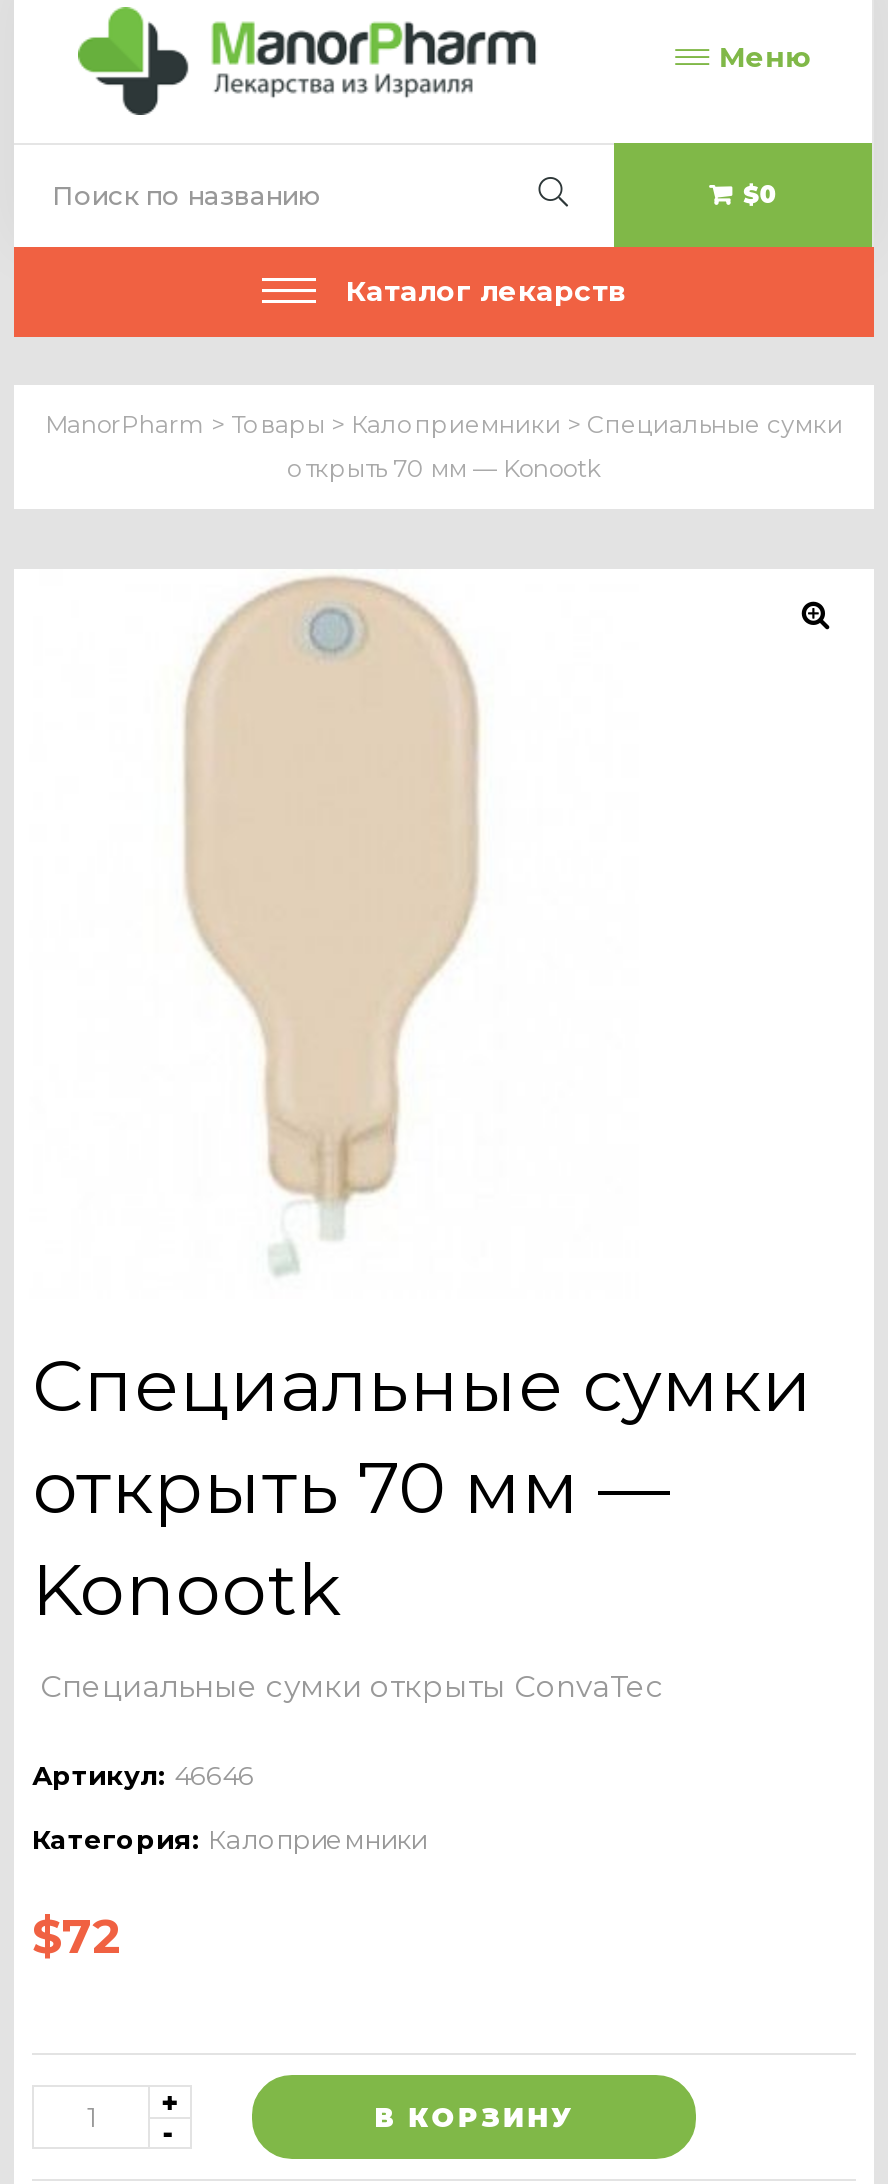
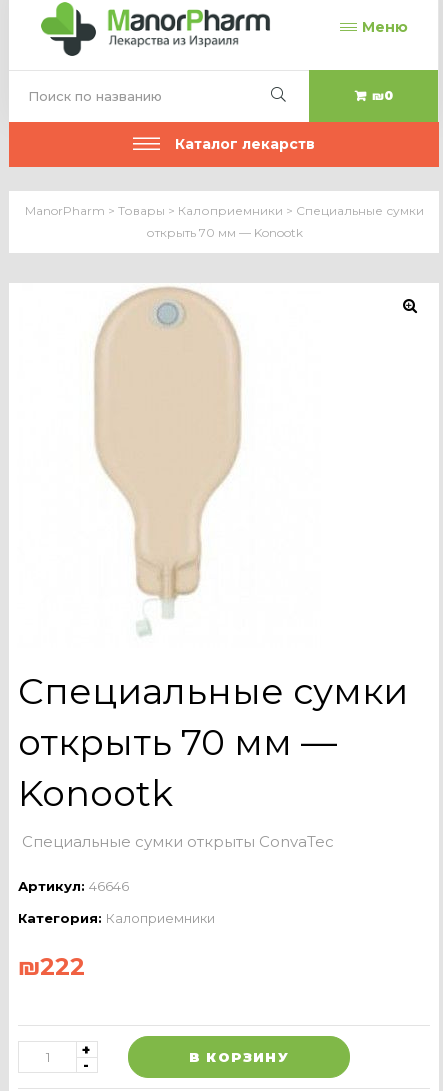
[743,179,777,209] $0 -> [372,88,393,103] ₪0
[32,1908,122,1966] $72 -> [18,952,85,981] ₪222

